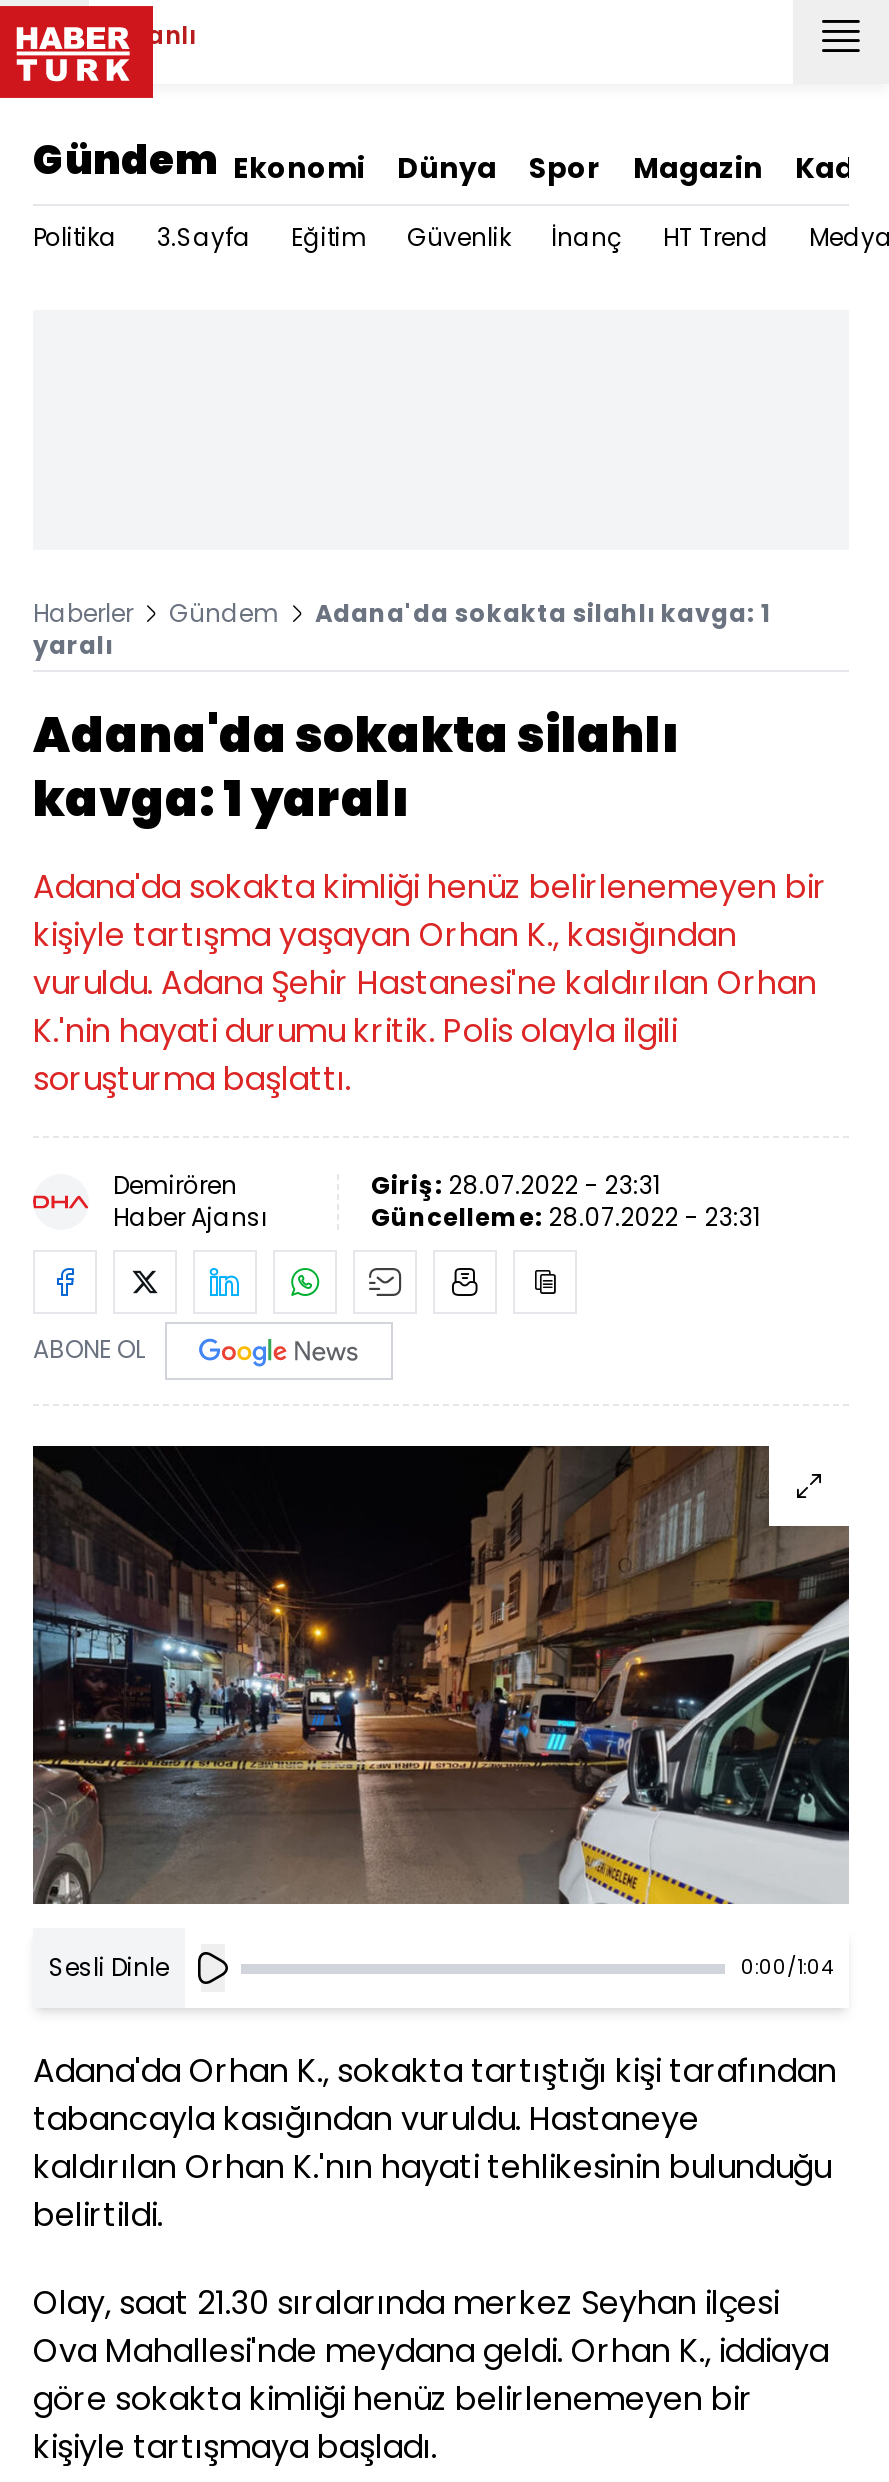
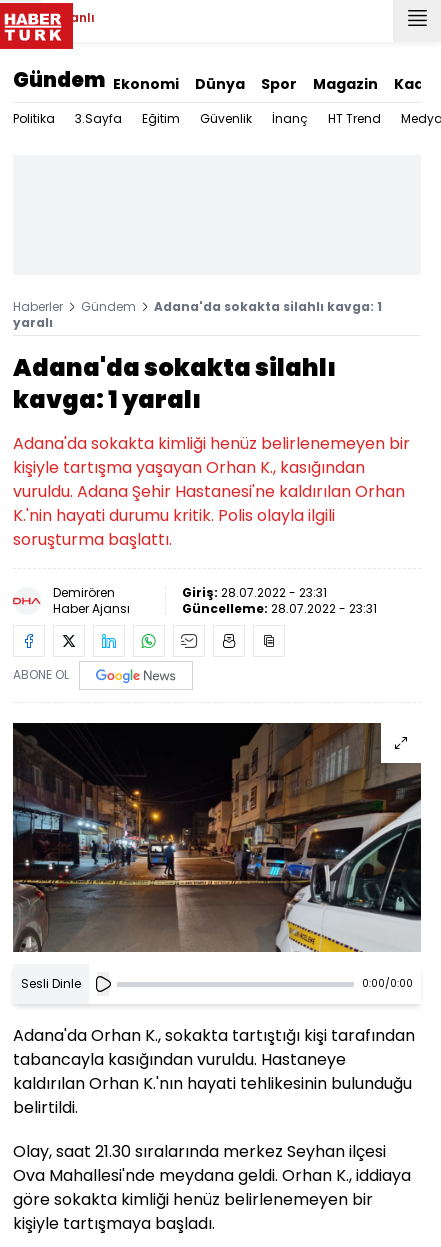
[741,1953,833,1983] 0:00/1:04 -> [362,976,413,991] 0:00/0:00

